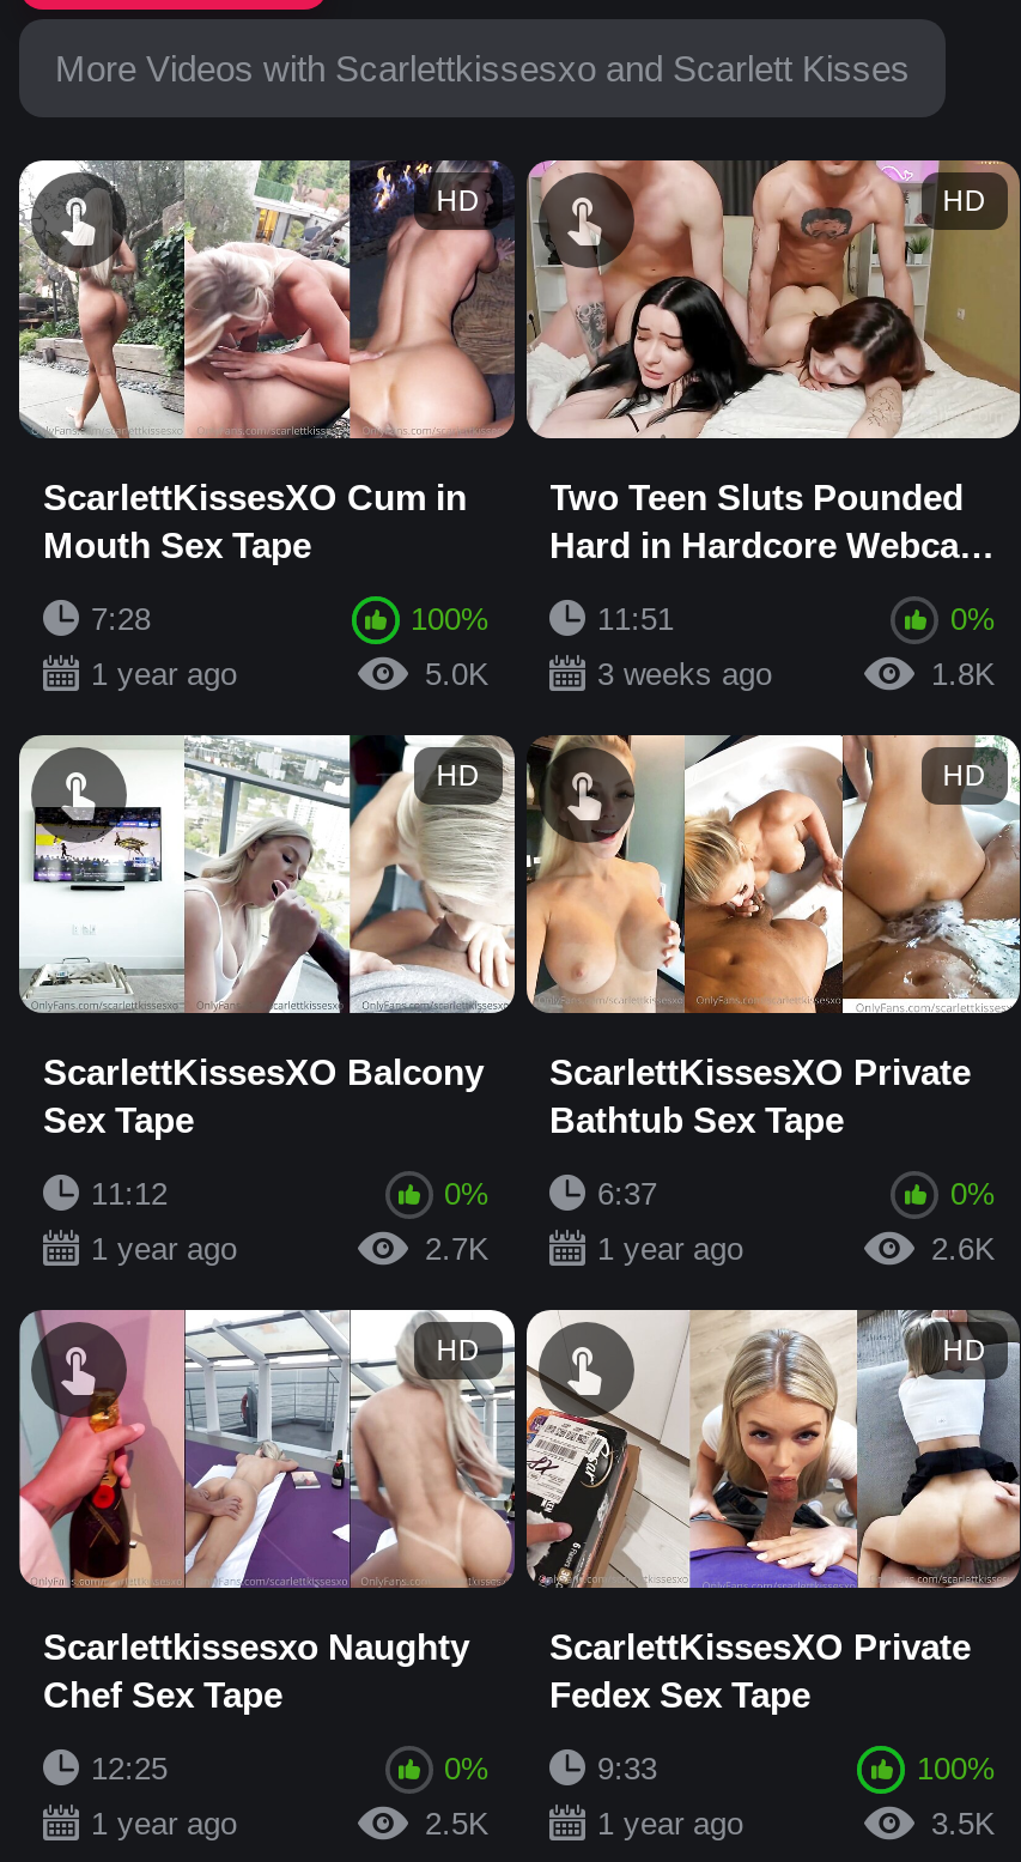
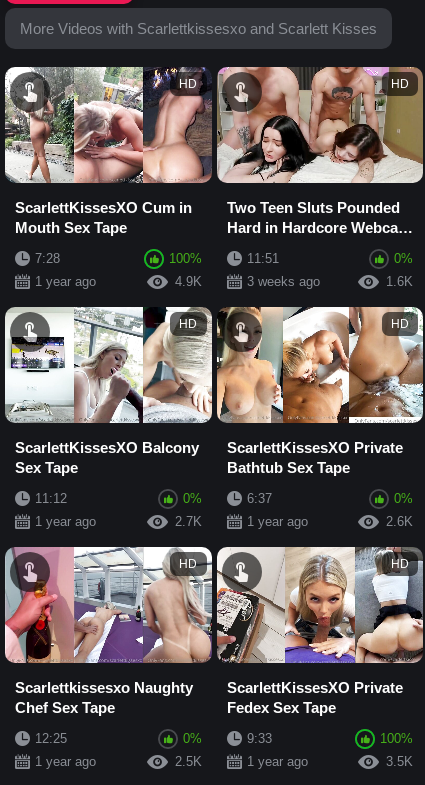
[425,656,490,692] 5.0K -> [174,274,201,289] 4.9K
[931,656,996,692] 1.8K -> [386,274,413,289] 1.6K

